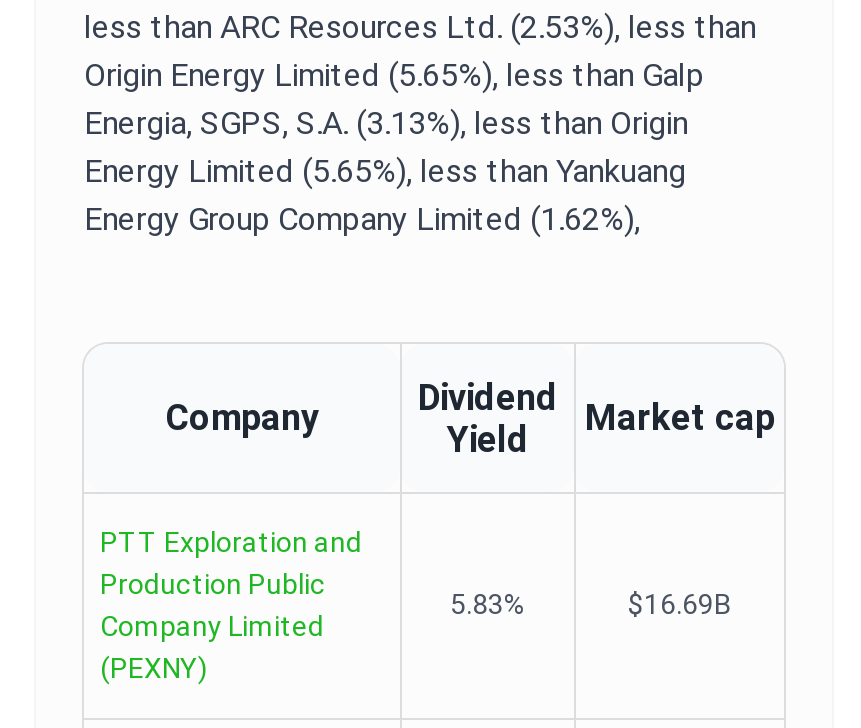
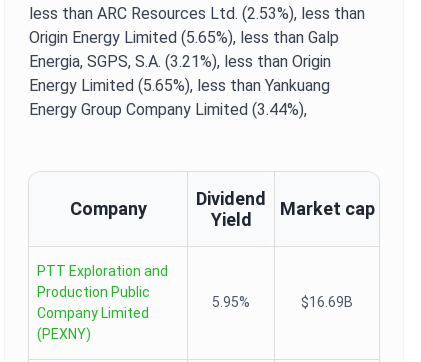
[84,104,688,142] Energia, SGPS, S.A. (3.13%), less than Origin -> [29,52,331,71] Energia, SGPS, S.A. (3.21%), less than Origin
[84,200,640,238] Energy Group Company Limited (1.62%), -> [29,100,307,119] Energy Group Company Limited (3.44%),
[450,588,526,620] 5.83% -> [212,294,250,310] 5.95%

